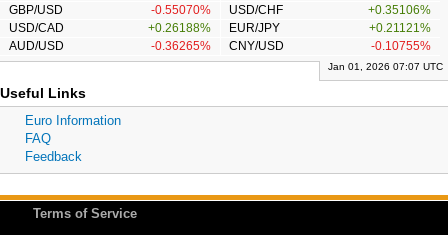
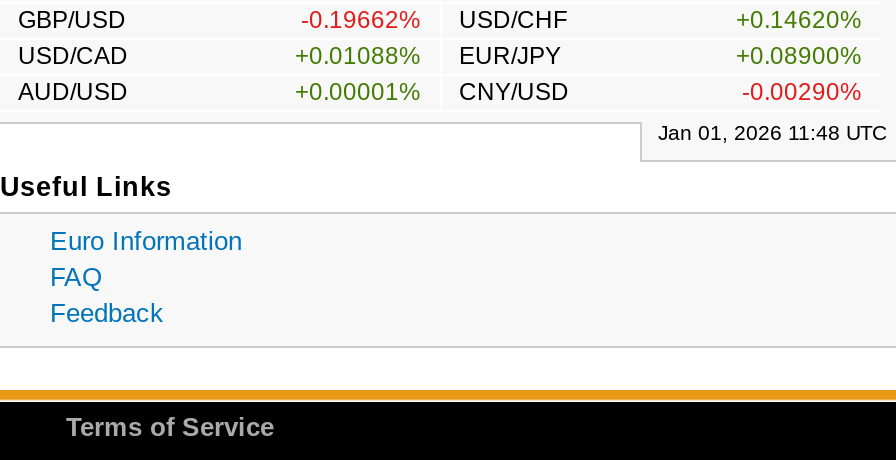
[150,3,283,17] -0.55070% USD/CHF -> [301,6,567,34] -0.19662% USD/CHF
[368,3,431,17] +0.35106% -> [736,6,862,34] +0.14620%
[147,21,280,35] +0.26188% EUR/JPY -> [295,42,561,70] +0.01088% EUR/JPY
[369,21,431,35] +0.21121% -> [736,42,862,70] +0.08900%
[150,39,284,53] -0.36265% CNY/USD -> [295,78,569,106] +0.00001% CNY/USD
[371,39,431,53] -0.10755% -> [742,78,862,106] -0.00290%
[328,61,443,72] Jan 01, 2026 07:07 UTC -> [658,122,886,144] Jan 01, 2026 11:48 UTC

